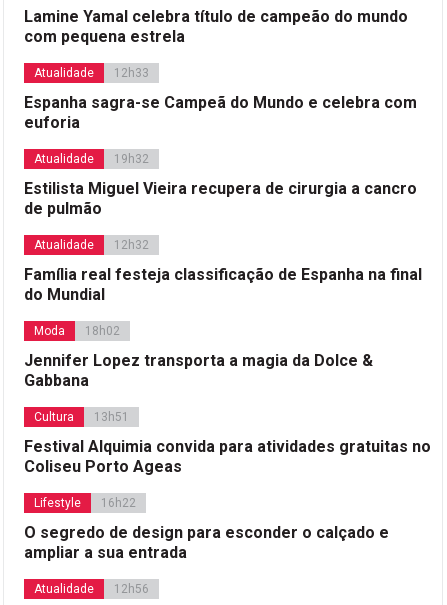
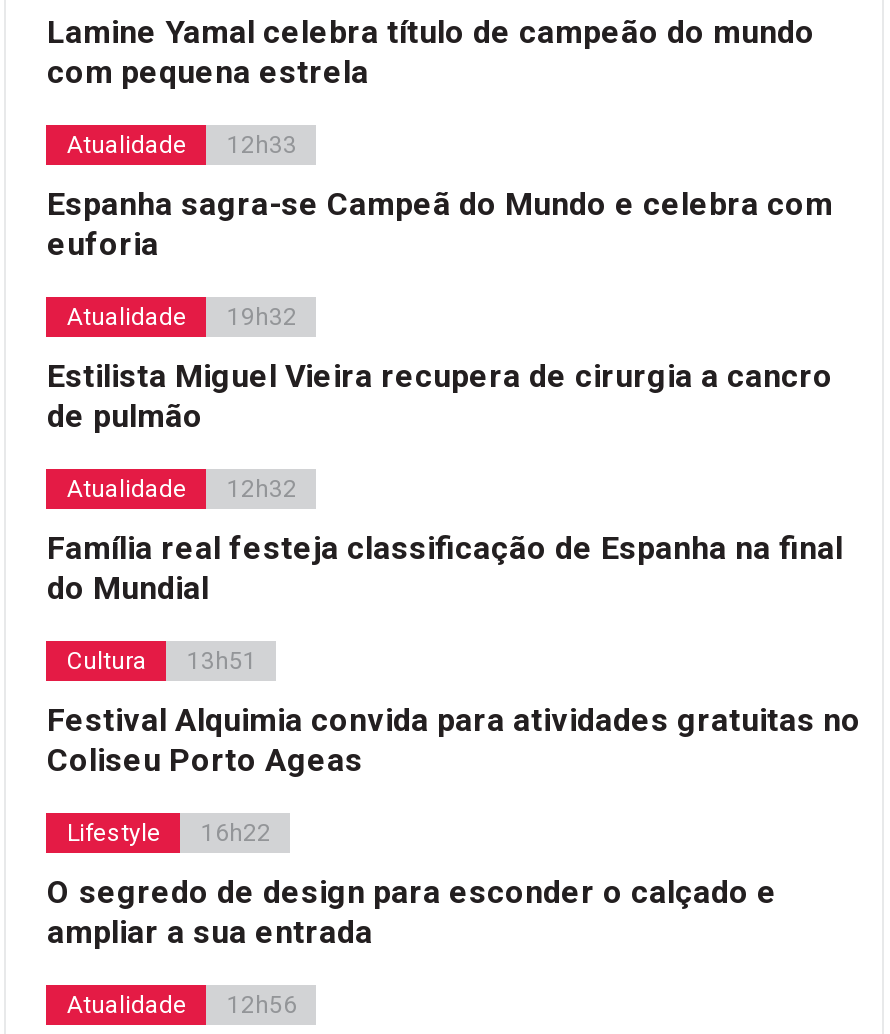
[24,324,373,390] Moda | 18h02 | Jennifer Lopez transporta a magia da Dolce & | Gabbana -> none

